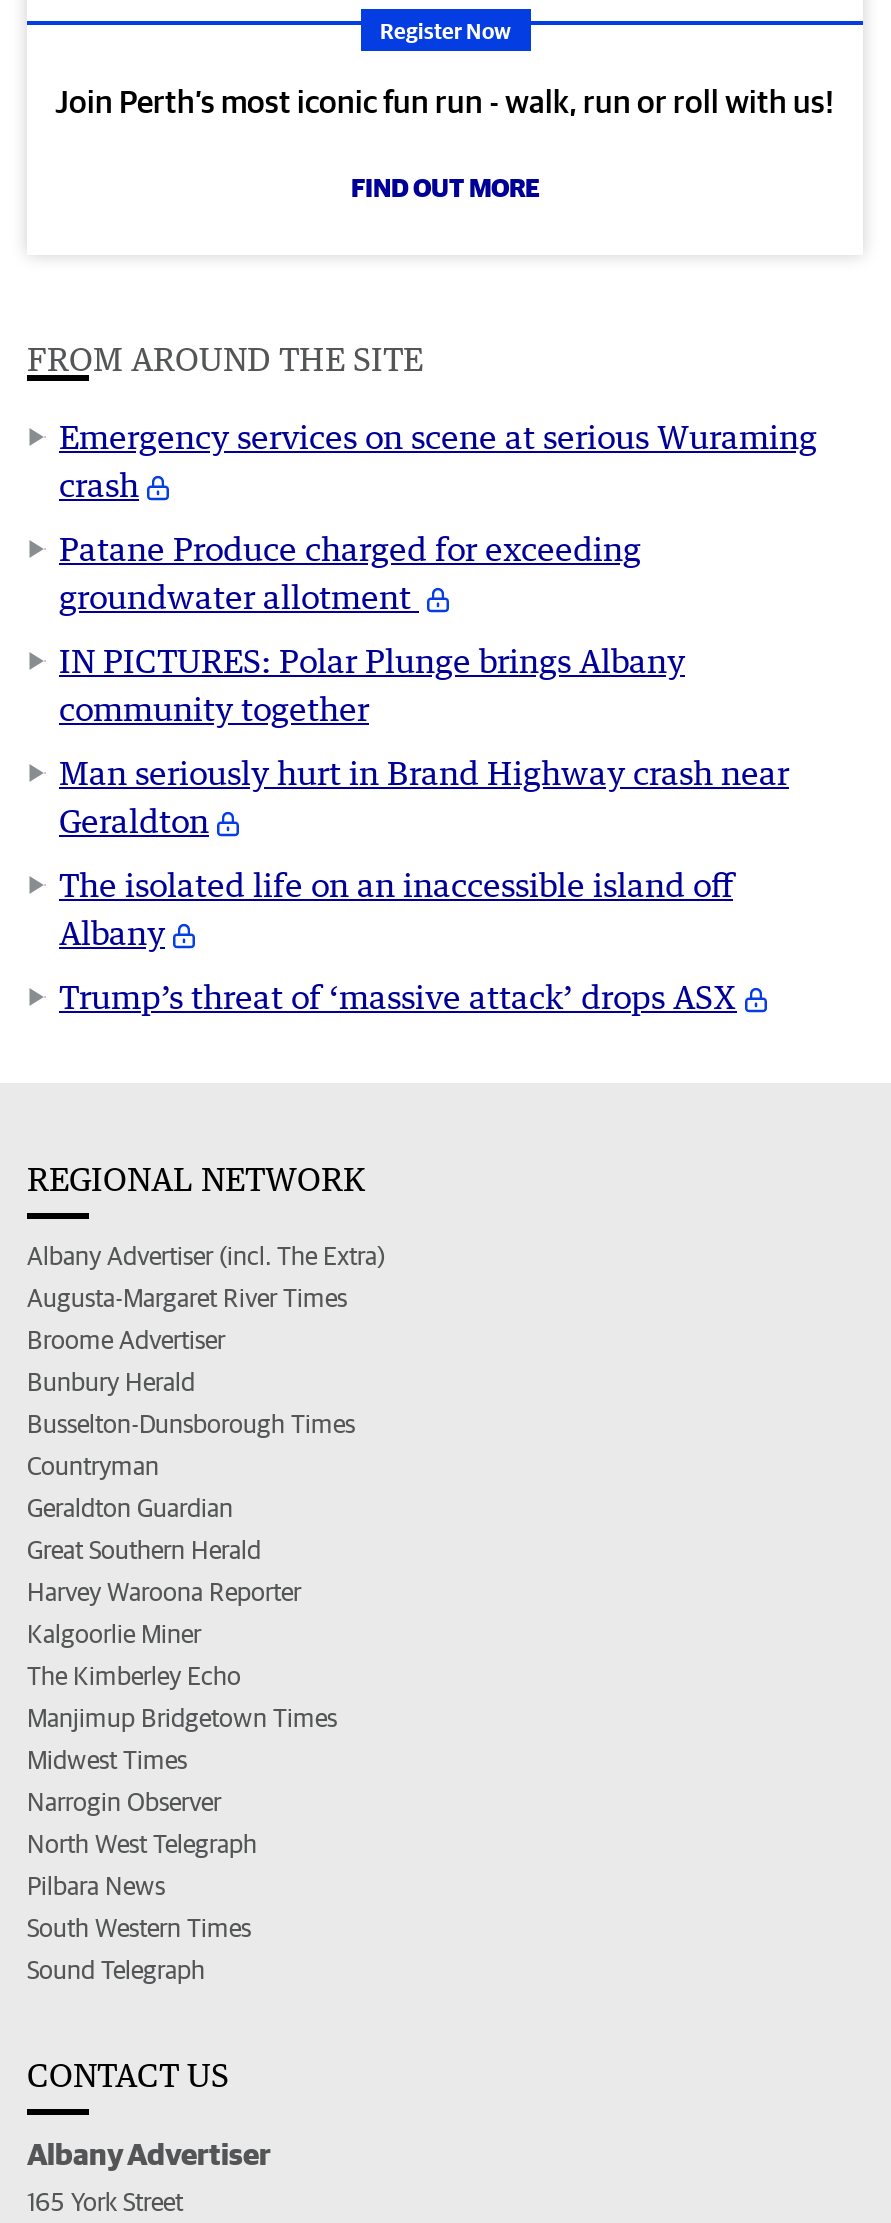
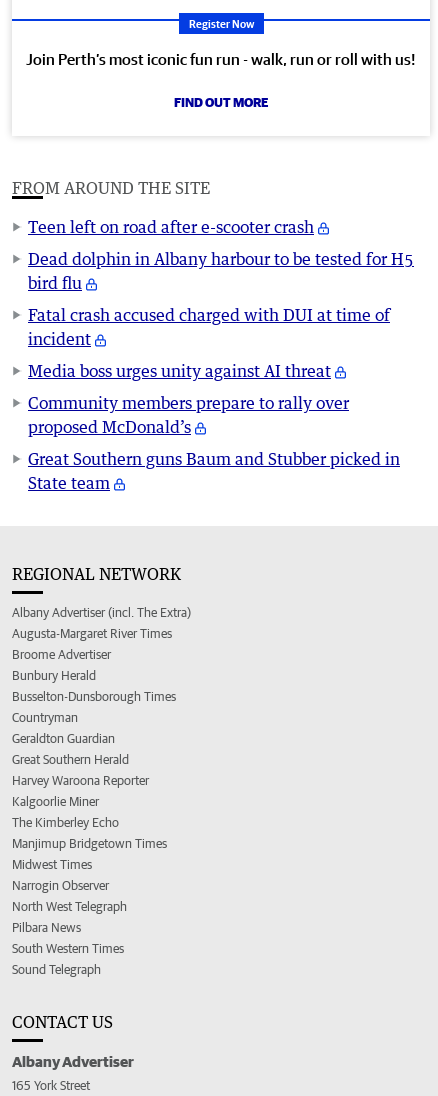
[59,417,817,505] Emergency services on scene at serious Wuraming | crash -> [28,217,314,237] Teen left on road after e-scooter crash
[59,529,641,617] Patane Produce charged for exceeding | groundwater allotment -> [28,249,414,293] Dead dolphin in Albany harbour to be tested for H5 | bird flu
[59,641,685,729] IN PICTURES: Polar Plunge brings Albany | community together -> [28,305,390,349] Fatal crash accused charged with DUI at time of | incident
[59,753,789,841] Man seriously hurt in Brand Highway crash near | Geraldton -> [28,361,331,381] Media boss urges unity against AI threat
[59,865,733,953] The isolated life on an inaccessible island off | Albany -> [28,393,349,437] Community members prepare to rally over | proposed McDonald’s
[59,977,737,1017] Trump’s threat of ‘massive attack’ drops ASX -> [28,449,400,493] Great Southern guns Baum and Stubber picked in | State team

